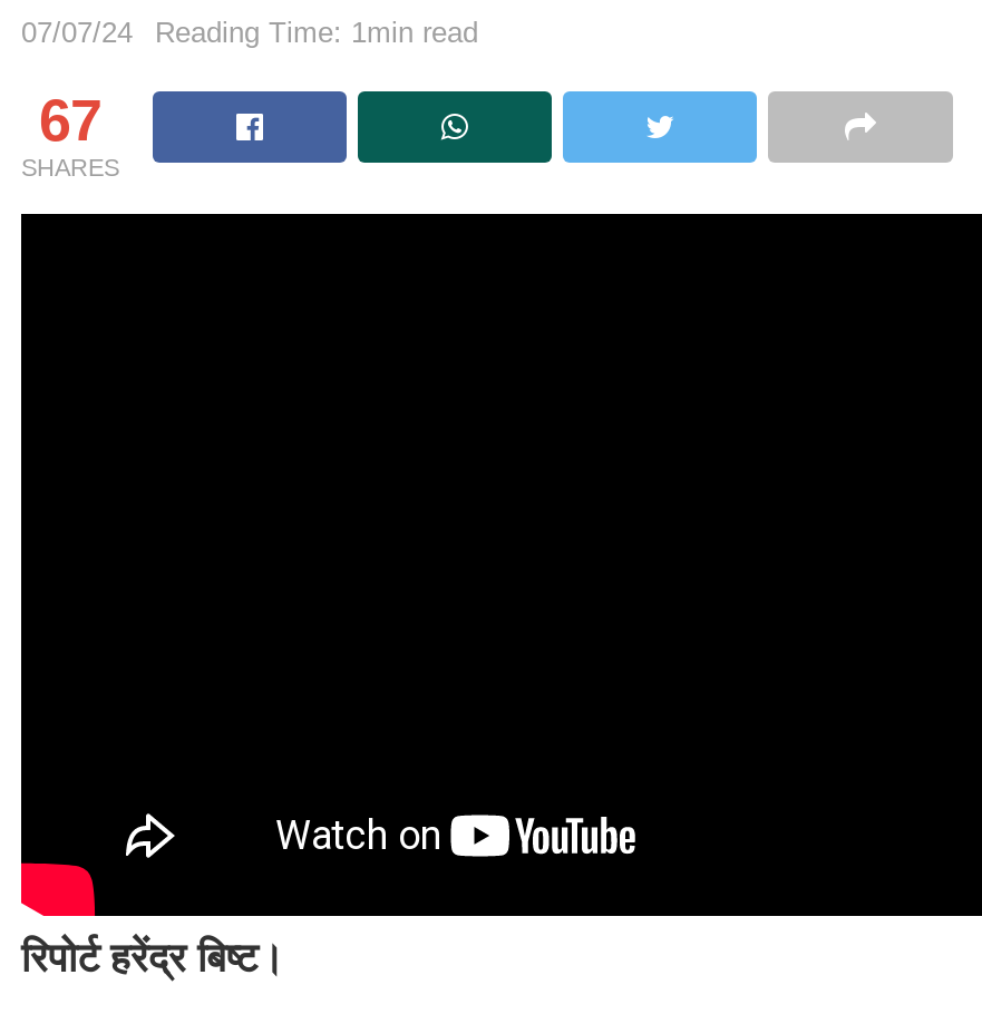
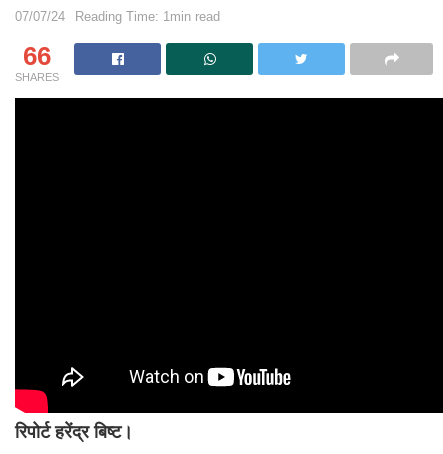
[39,87,101,154] 67 -> [23,41,51,71] 66

